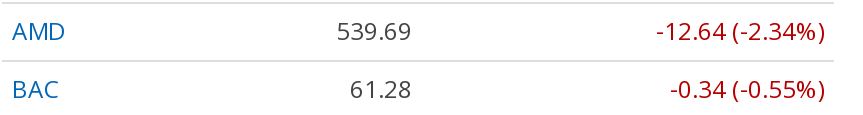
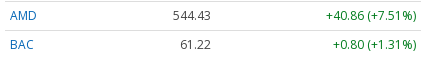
[336,13,412,47] 539.69 -> [173,6,211,23] 544.43
[656,13,824,47] -12.64 (-2.34%) -> [326,6,416,23] +40.86 (+7.51%)
[350,71,412,105] 61.28 -> [180,35,211,52] 61.22
[670,71,824,105] -0.34 (-0.55%) -> [333,35,416,52] +0.80 (+1.31%)

